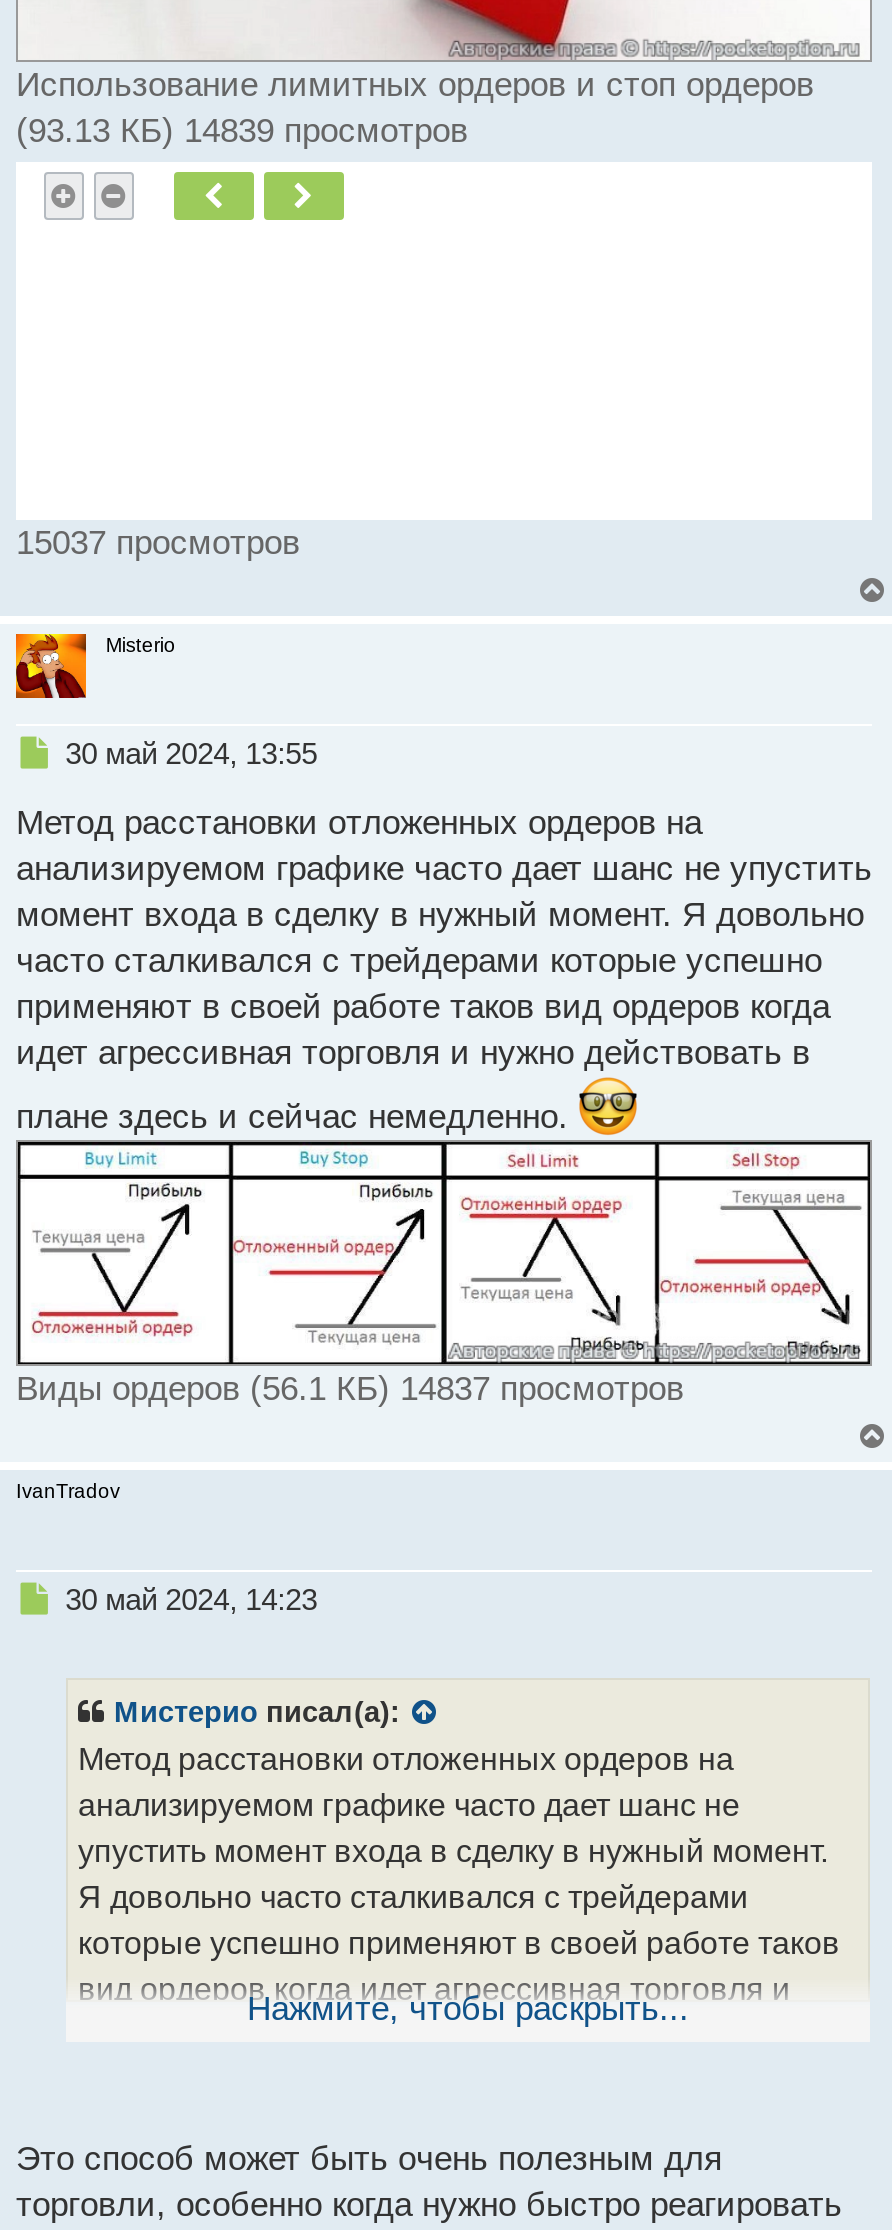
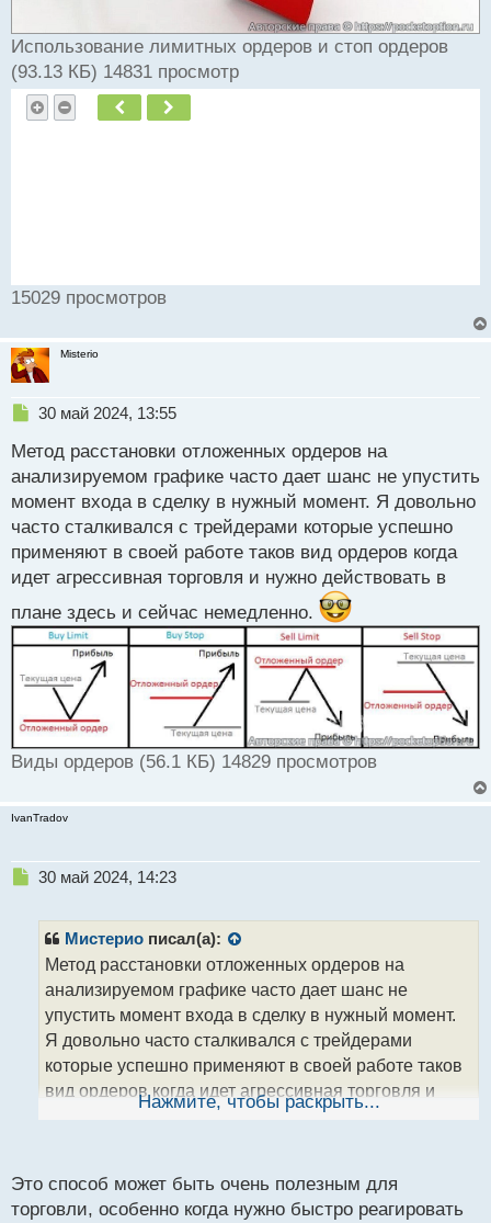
[16,112,468,150] (93.13 КБ) 14839 просмотров -> [11,61,239,82] (93.13 КБ) 14831 просмотр
[16,525,300,563] 15037 просмотров -> [11,288,167,309] 15029 просмотров
[16,1370,684,1408] Виды ордеров (56.1 КБ) 14837 просмотров -> [11,751,377,772] Виды ордеров (56.1 КБ) 14829 просмотров

